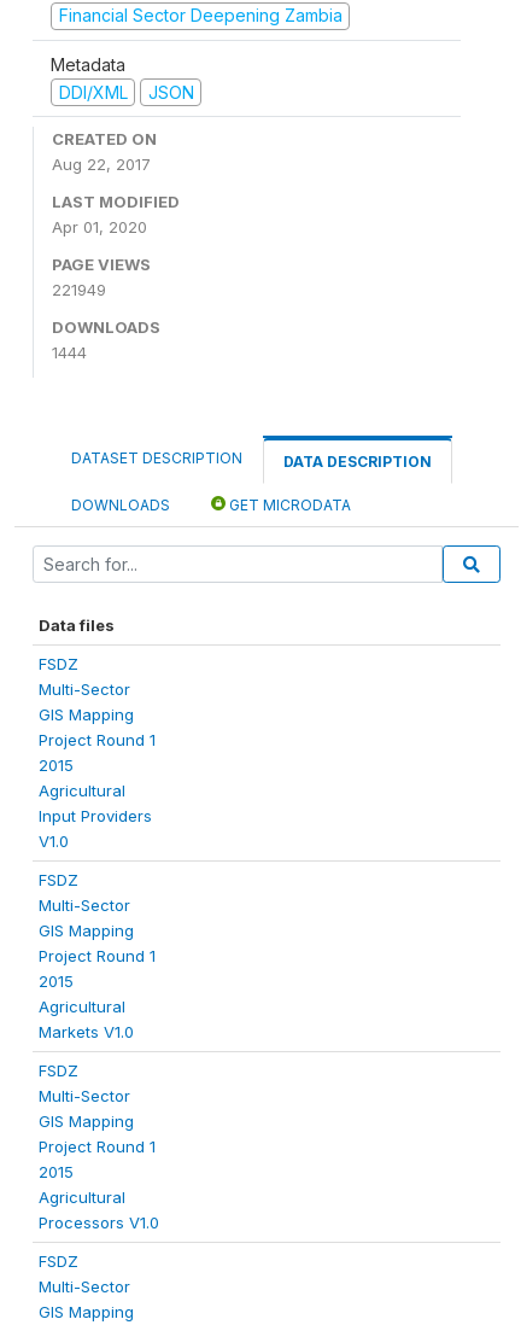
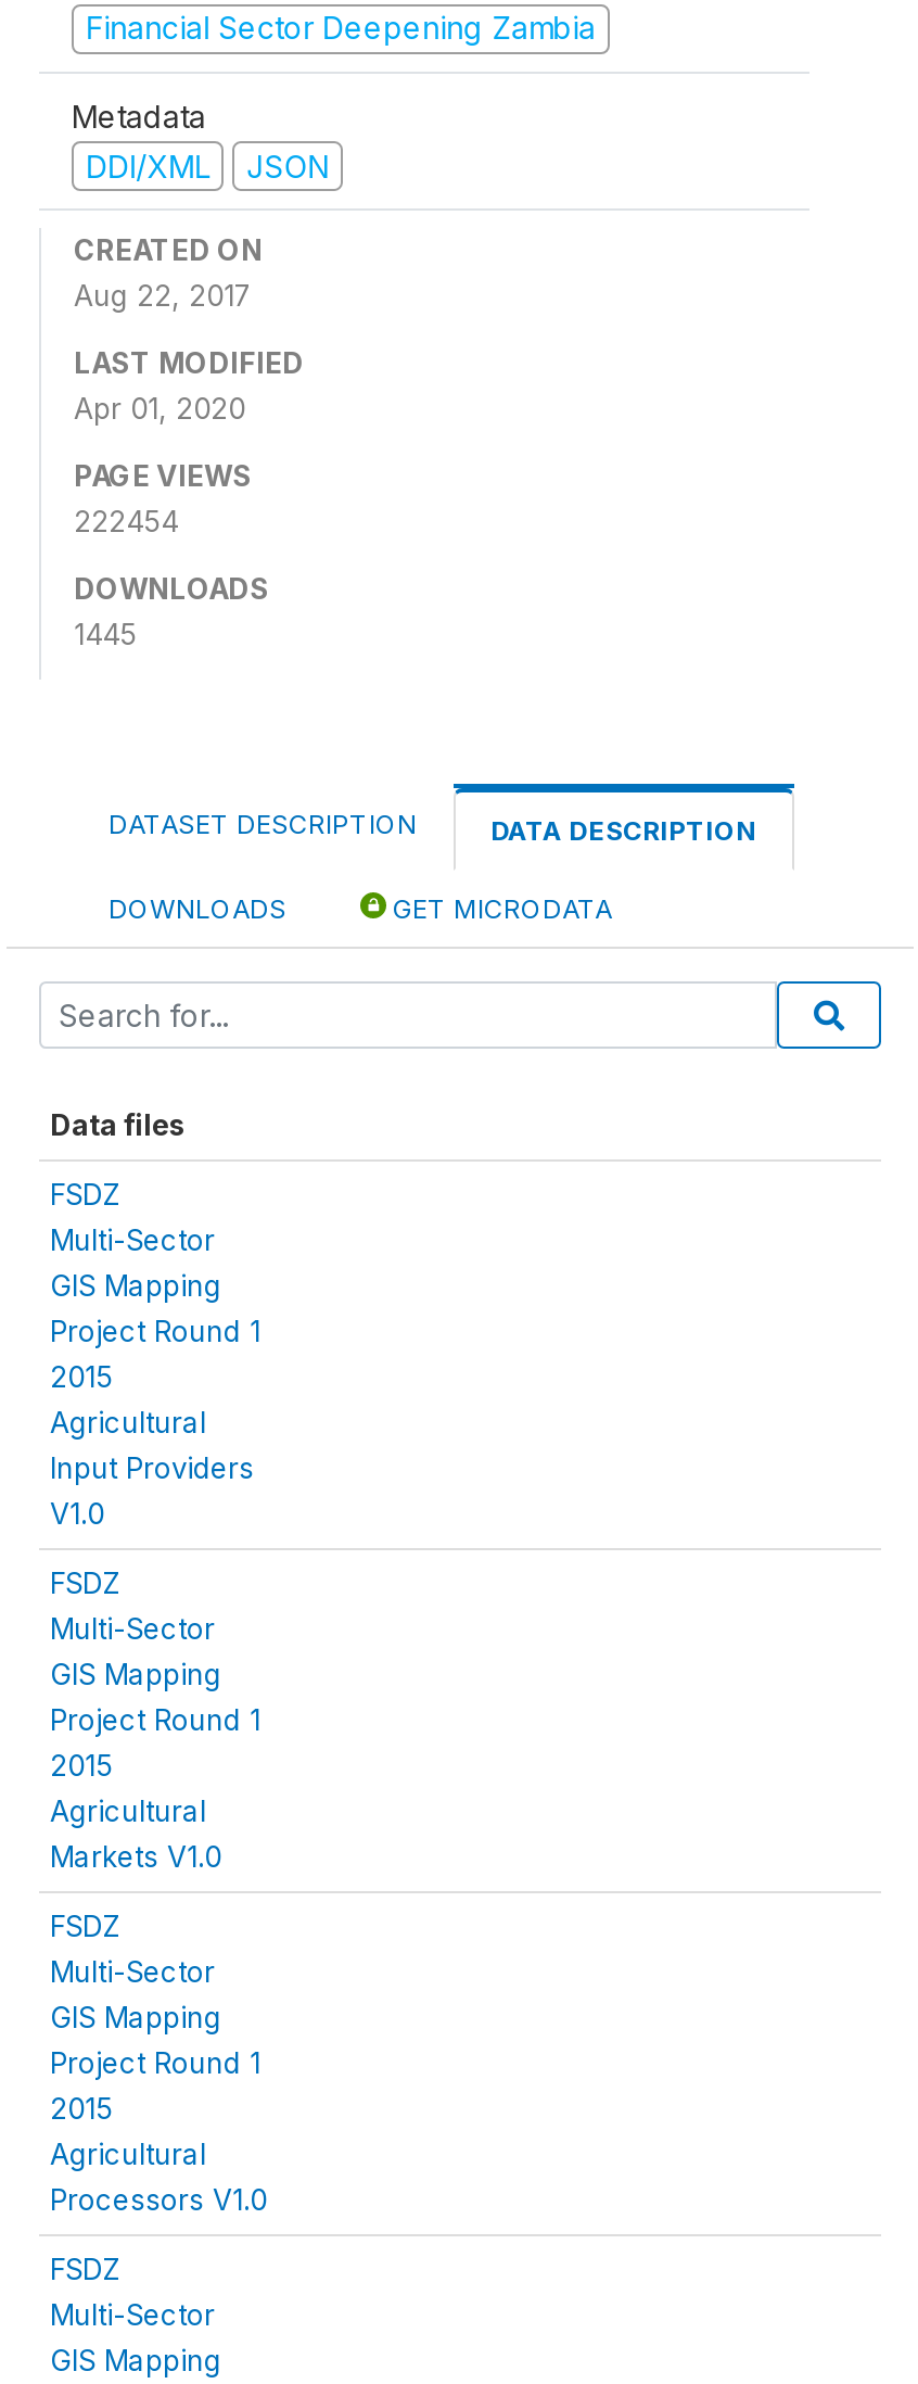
[52,280,106,299] 221949 -> [74,504,178,538] 222454
[52,343,87,362] 1444 -> [74,617,137,651] 1445

